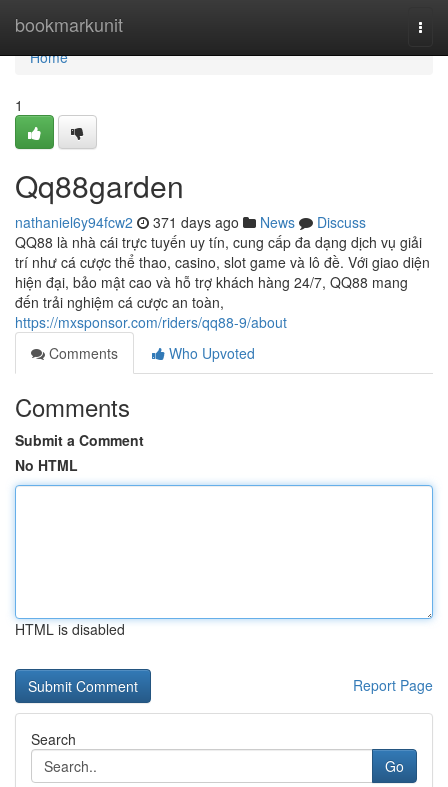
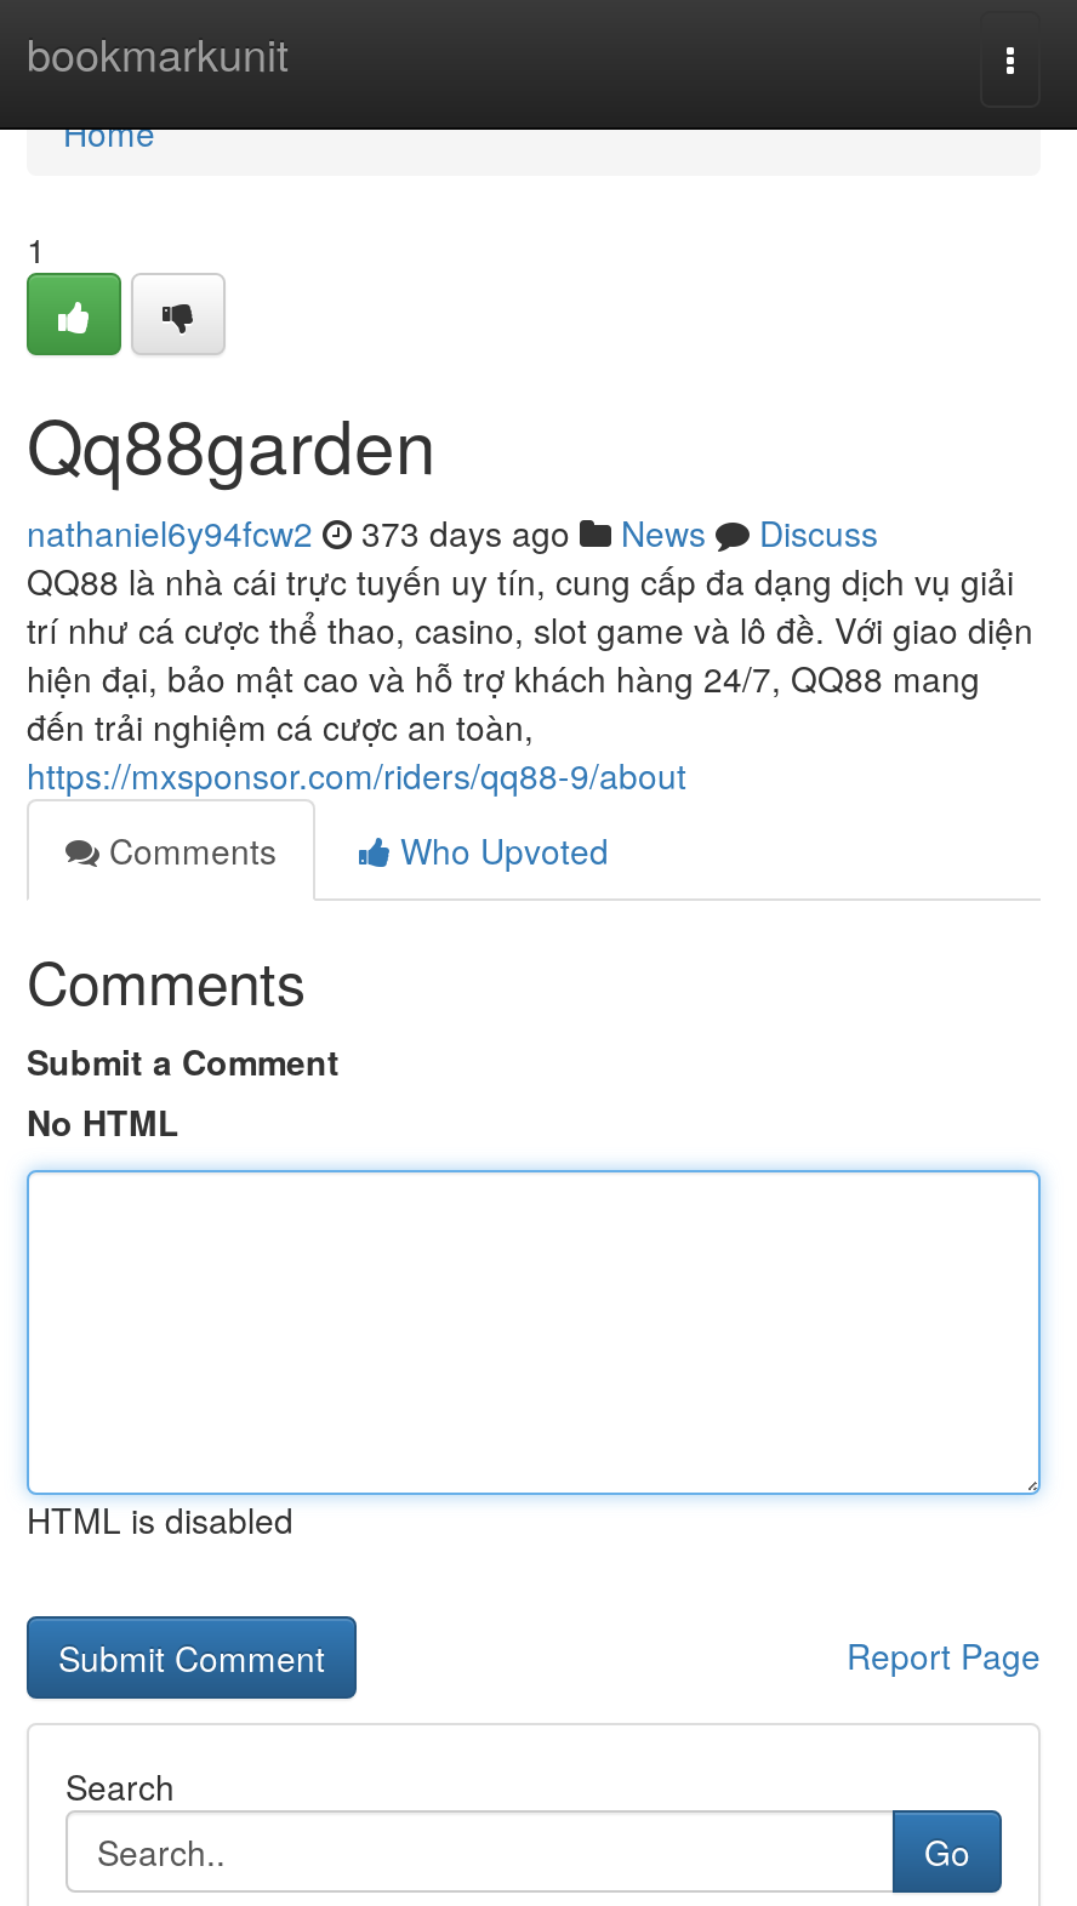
[15,212,366,232] nathaniel6y94fcw2 371 days ago News Discuss -> [27,508,878,557] nathaniel6y94fcw2 373 days ago News Discuss

